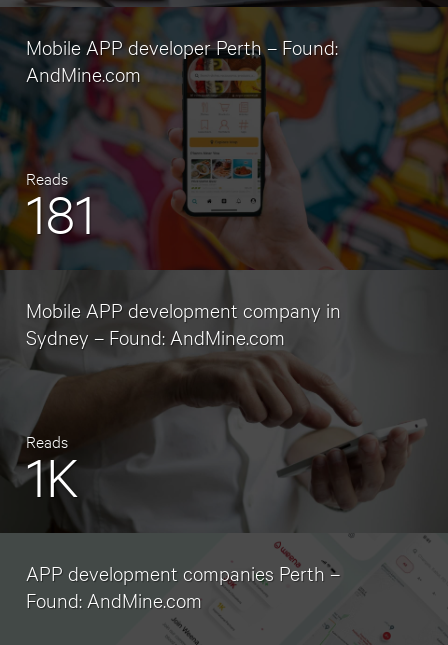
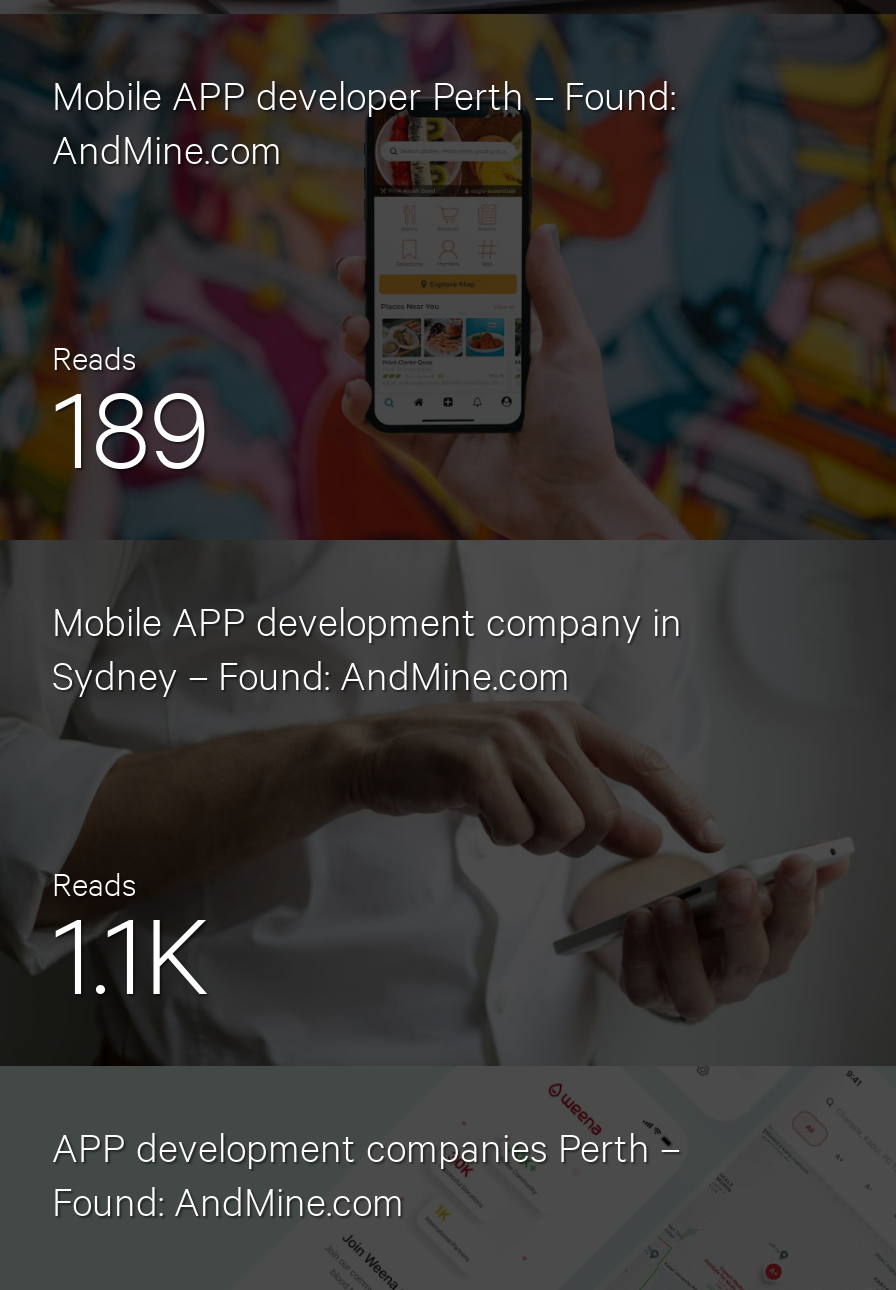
[26,179,95,245] 181 -> [52,358,210,490] 189
[26,442,79,508] 1K -> [52,885,210,1017] 1.1K

